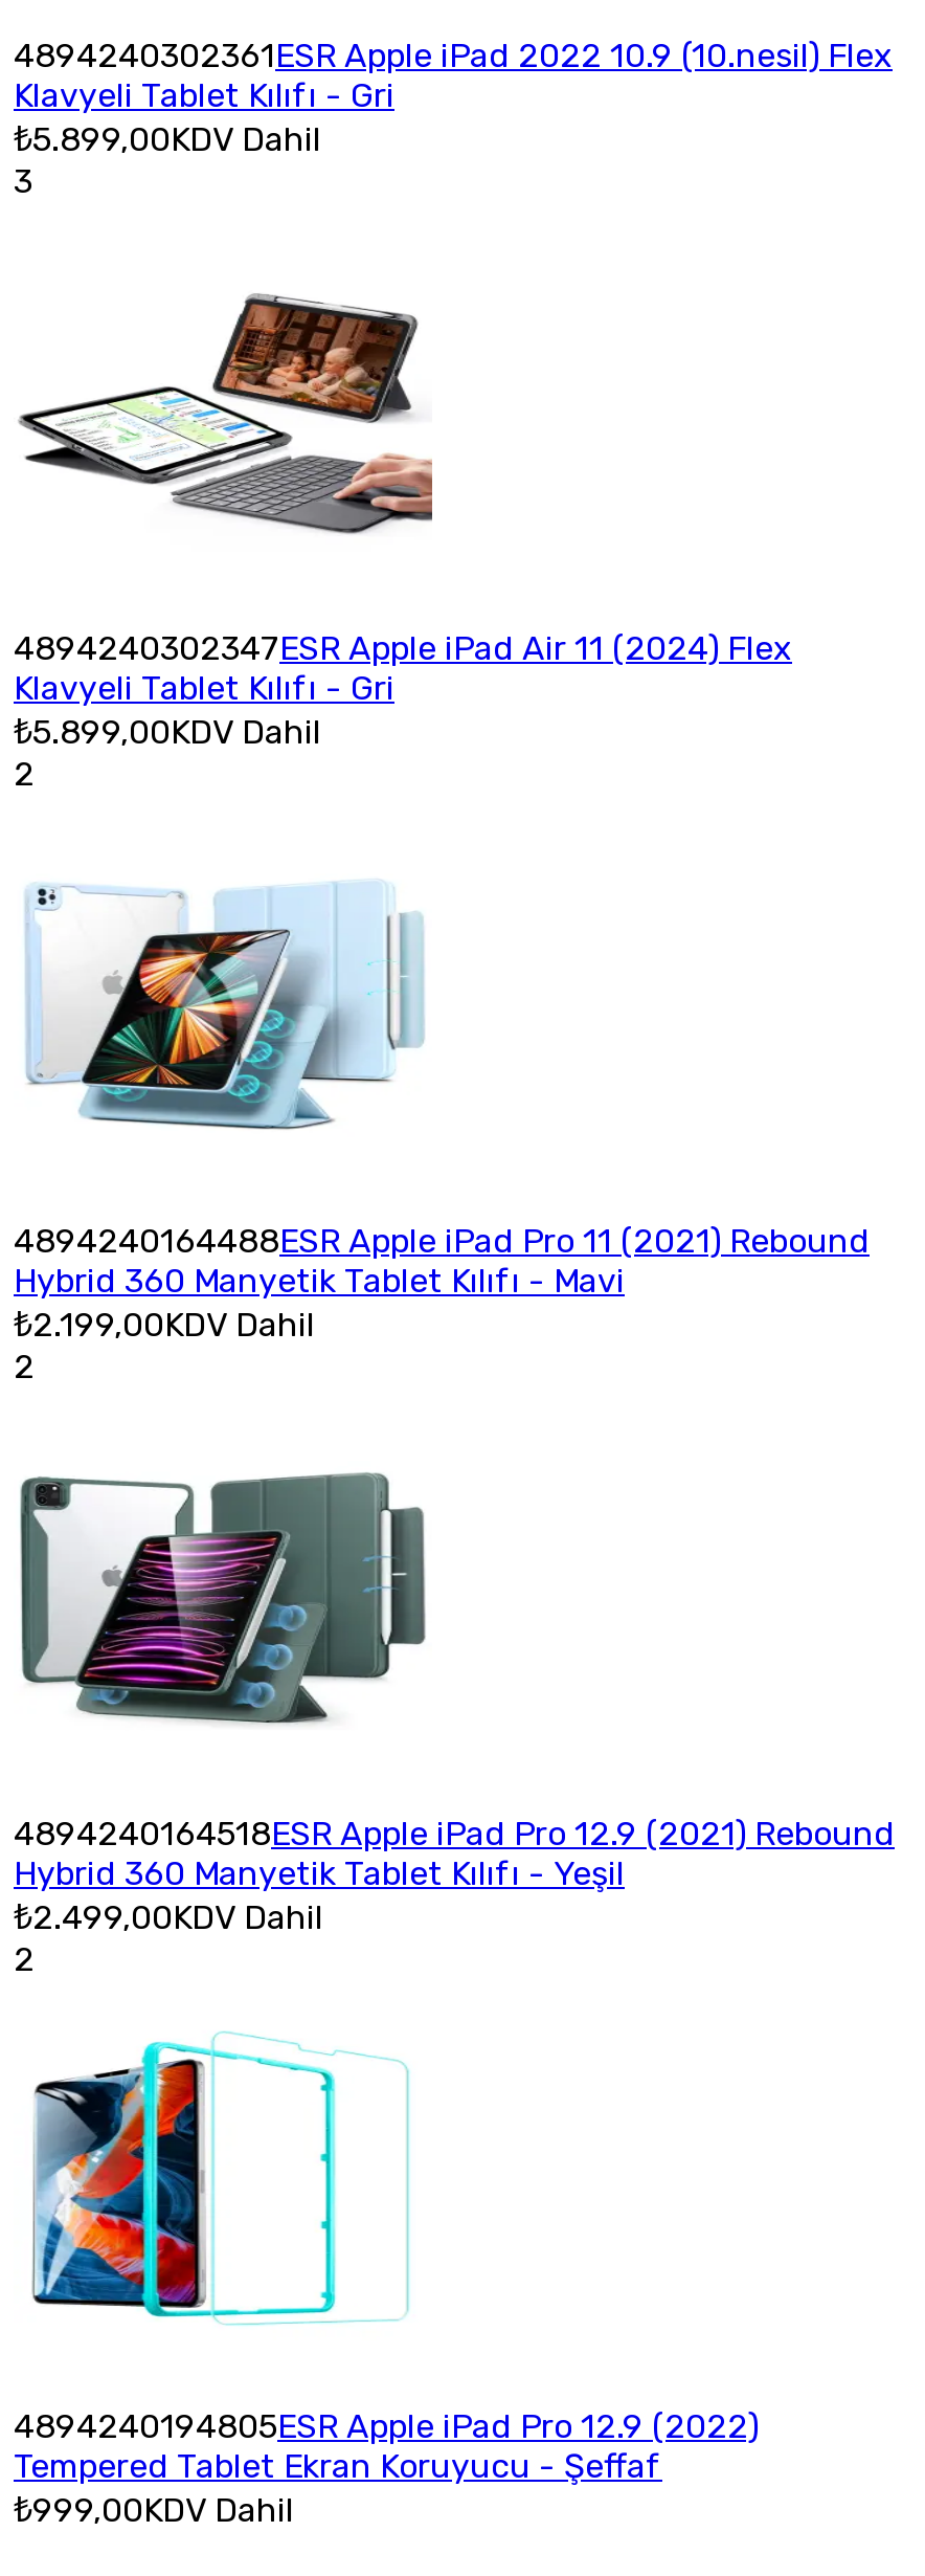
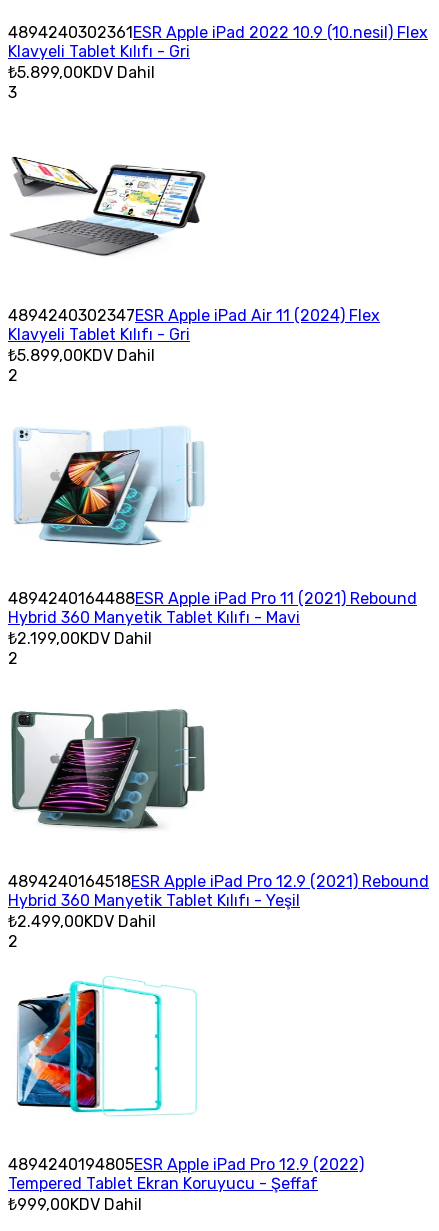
[18,293,434,536] [image] -> [10,147,208,261] [image]

